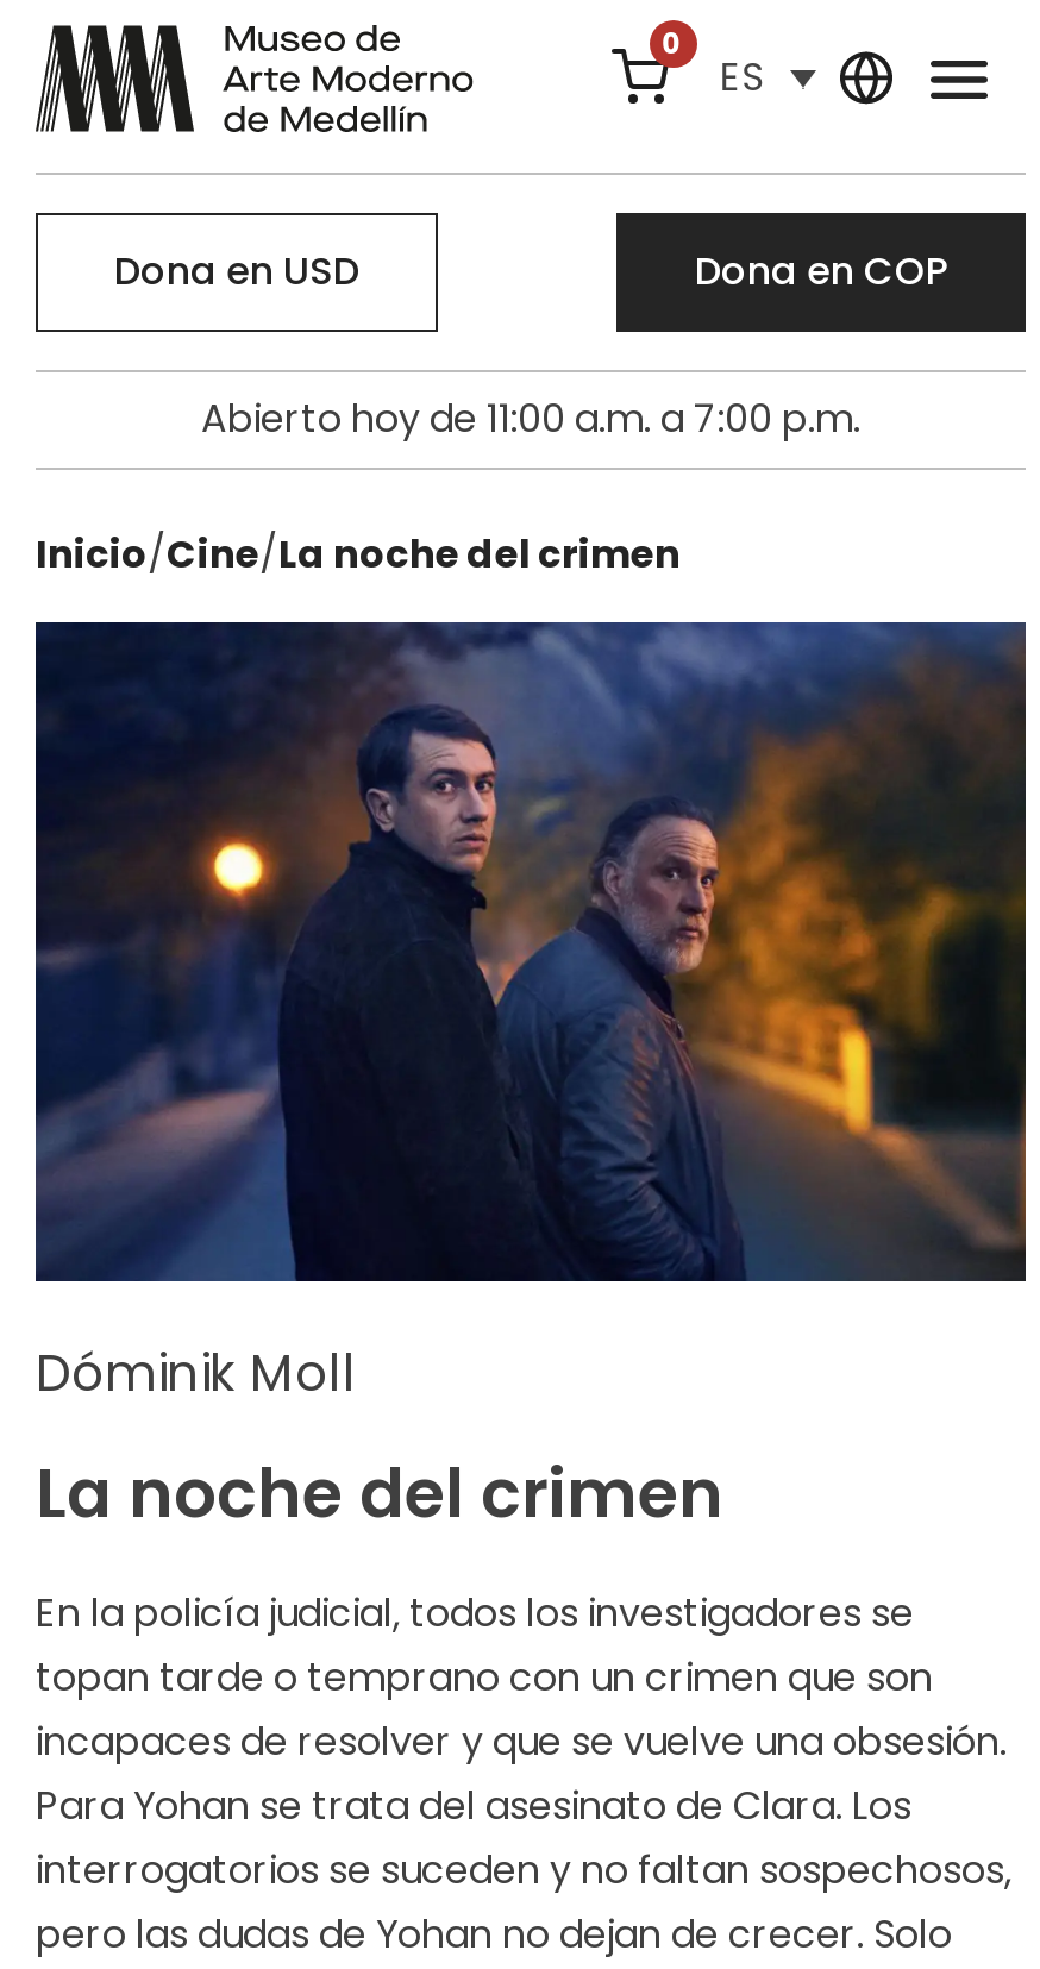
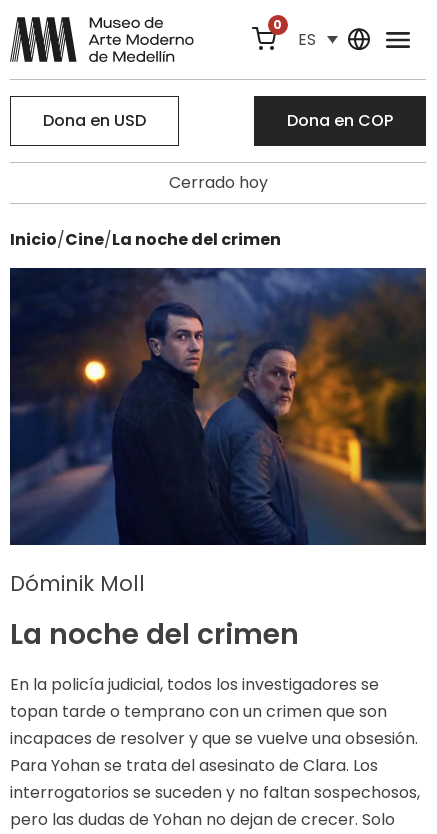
[201,391,860,446] Abierto hoy de 11:00 a.m. a 7:00 p.m. -> [168,171,267,194] Cerrado hoy

